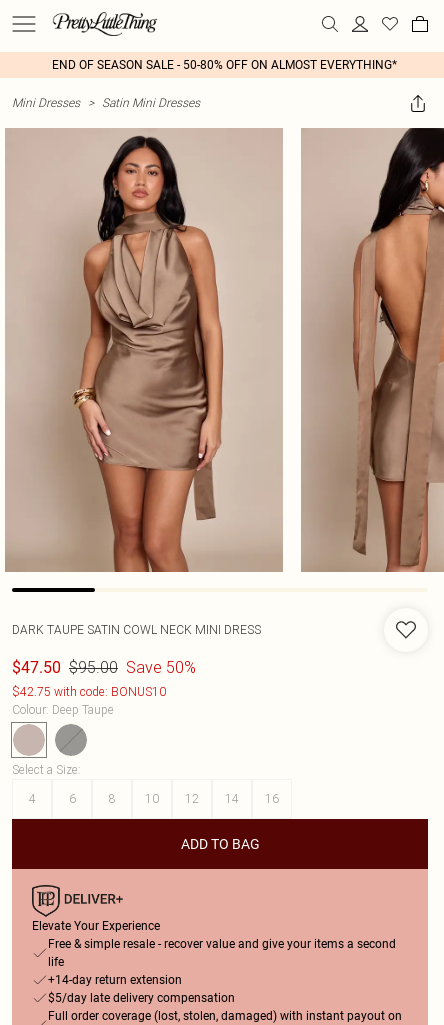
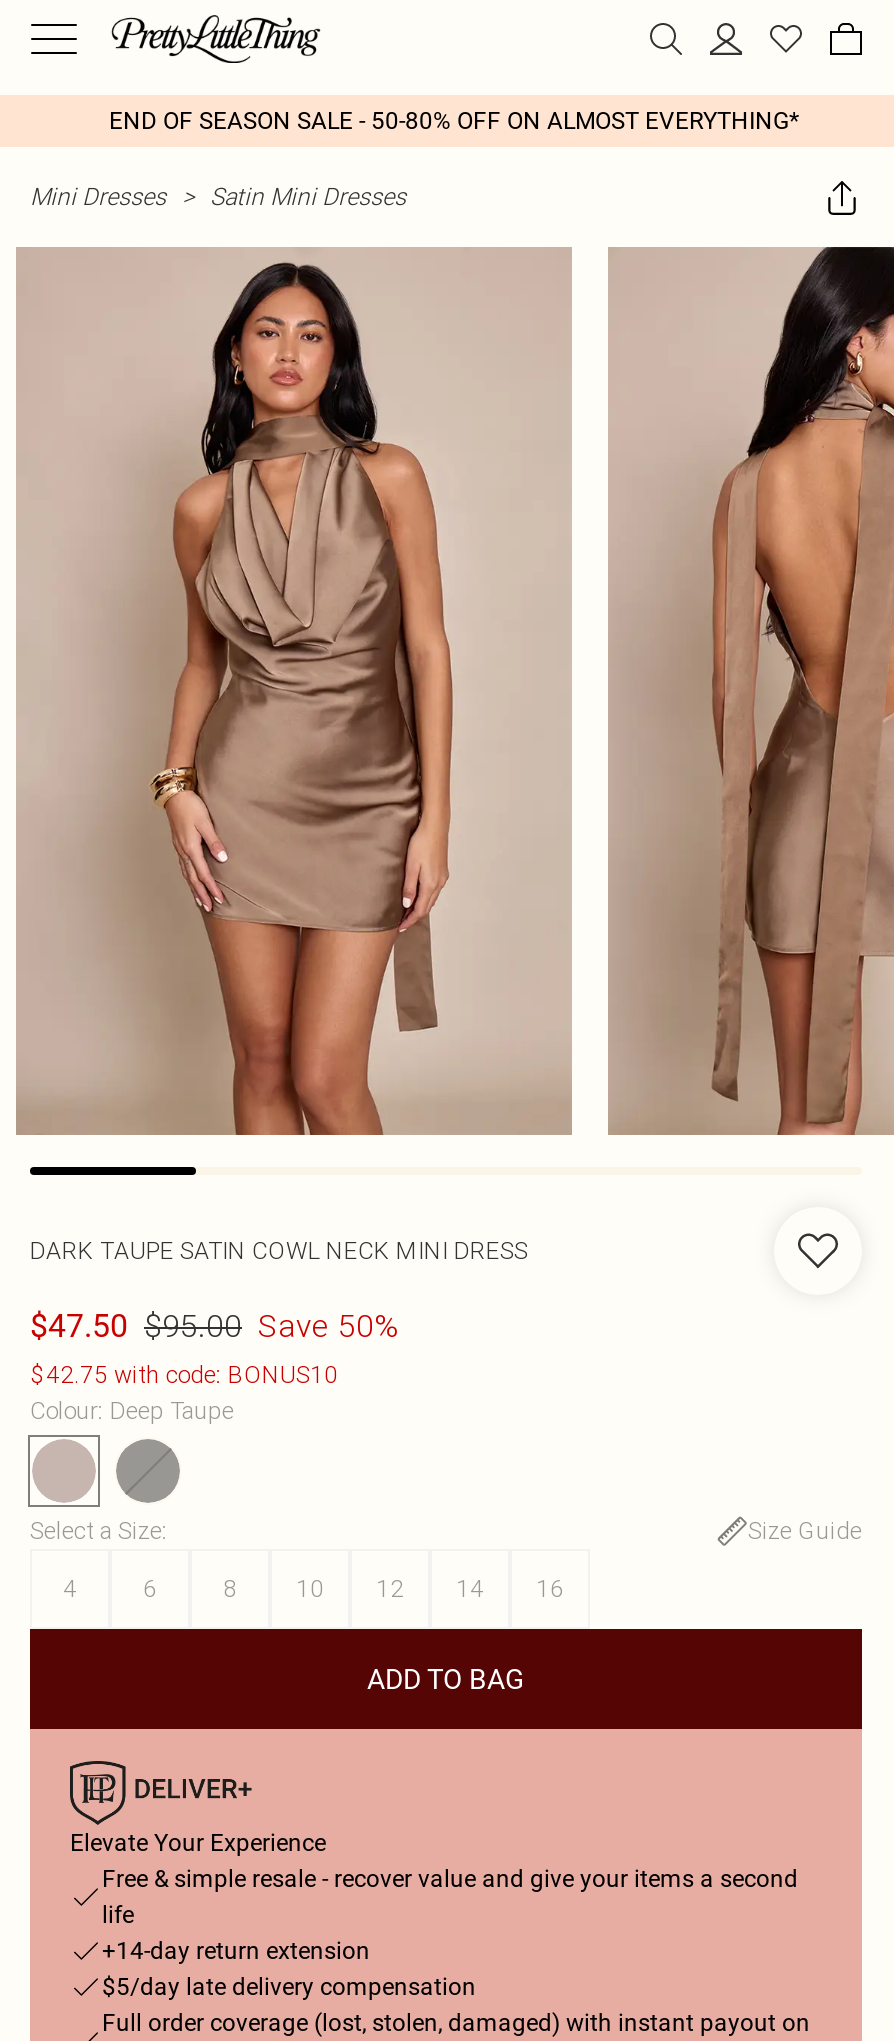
none -> [748,1515,862,1545] Size Guide

